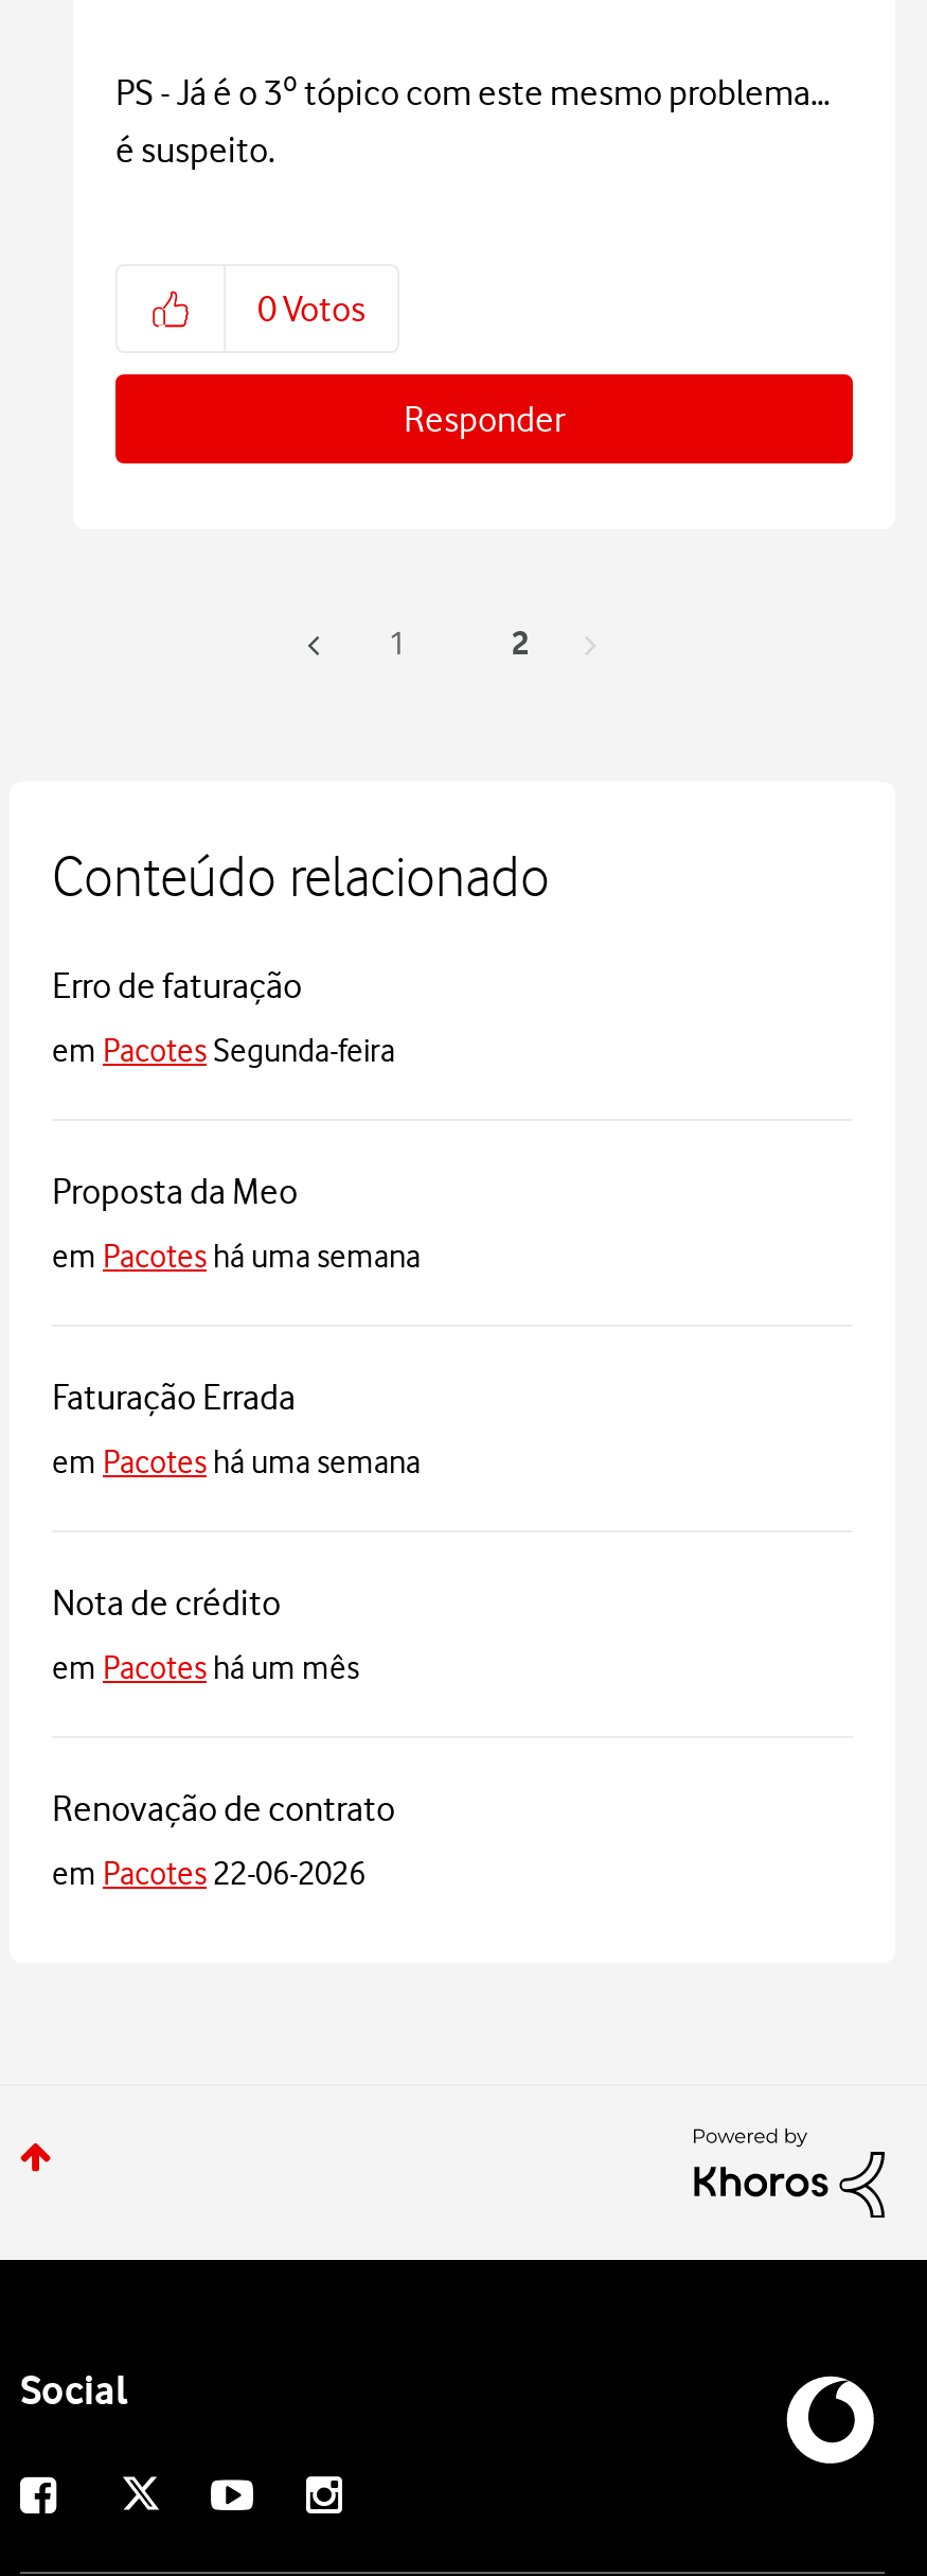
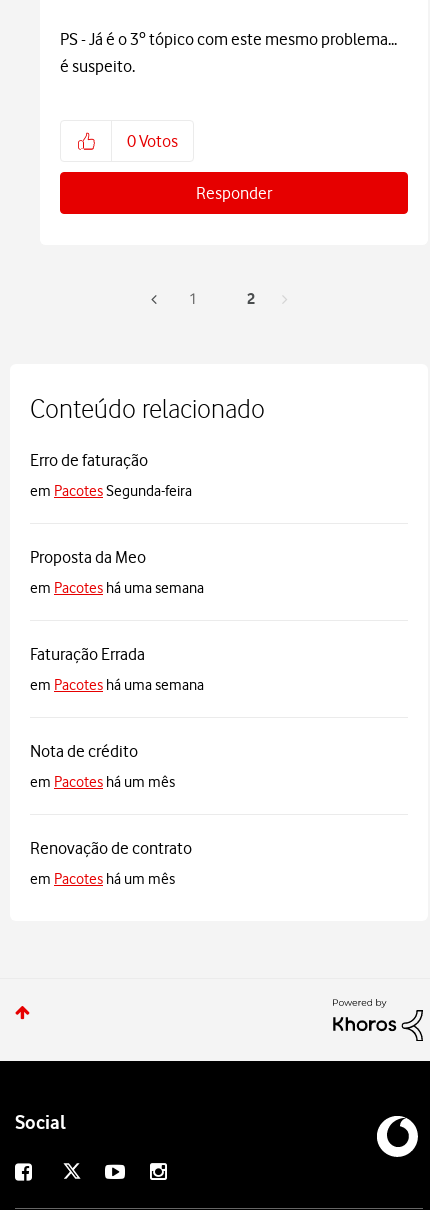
[52,1854,366,1892] em Pacotes 22-06-2026 -> [30,869,175,887] em Pacotes há um mês

